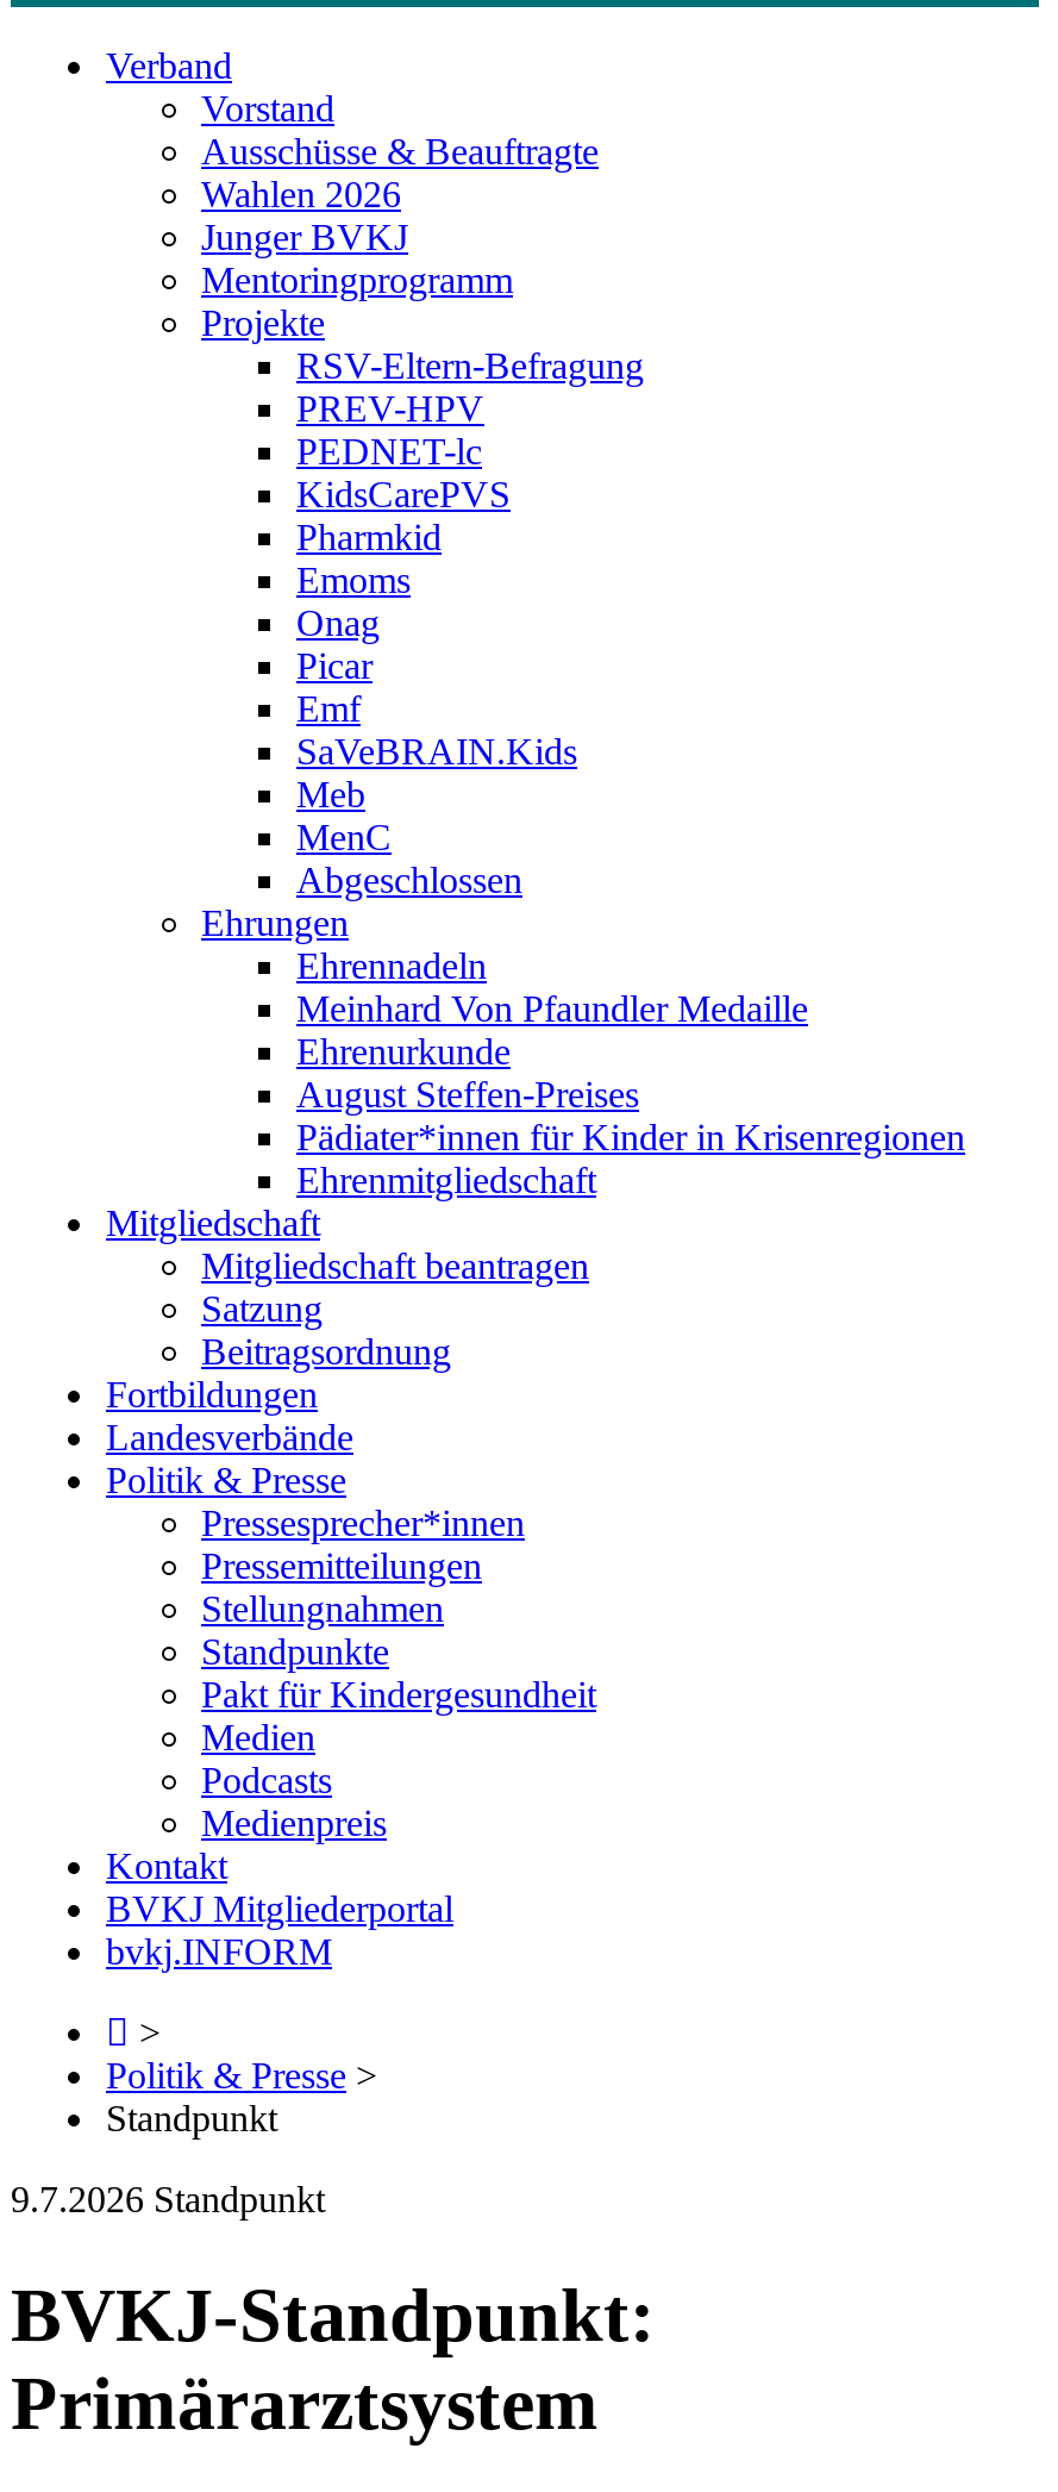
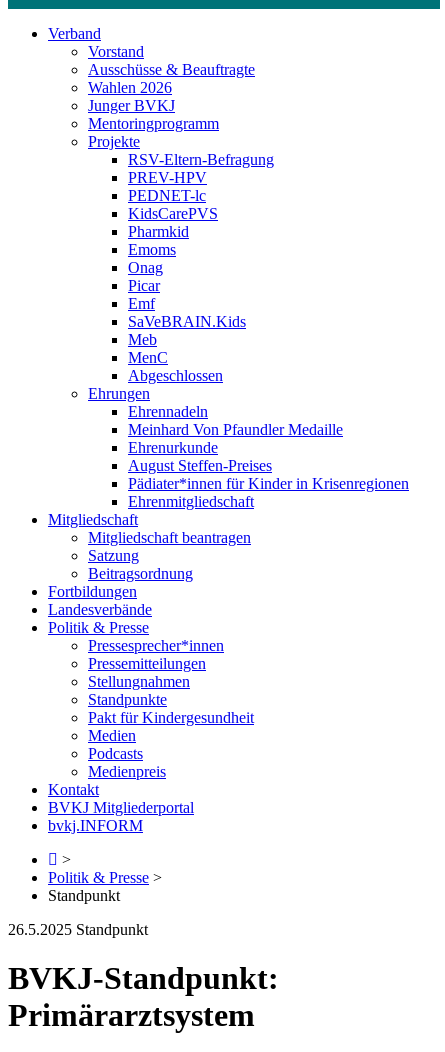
[11,2179,325,2219] 9.7.2026 Standpunkt -> [8,921,148,938] 26.5.2025 Standpunkt

